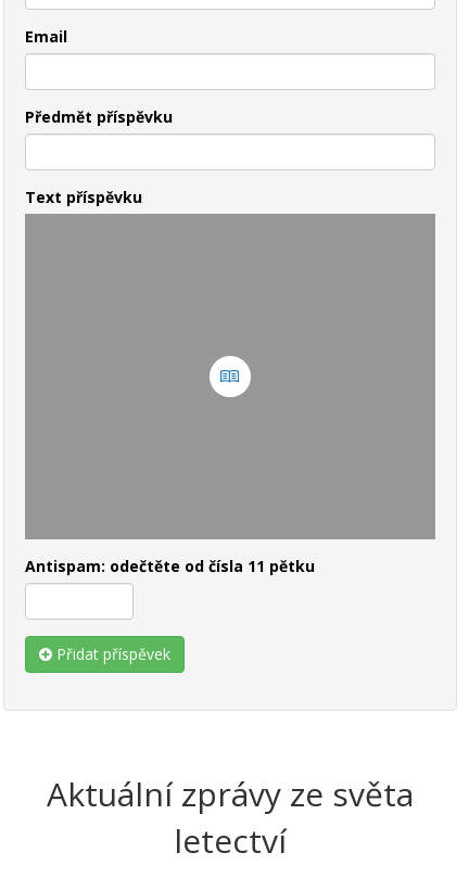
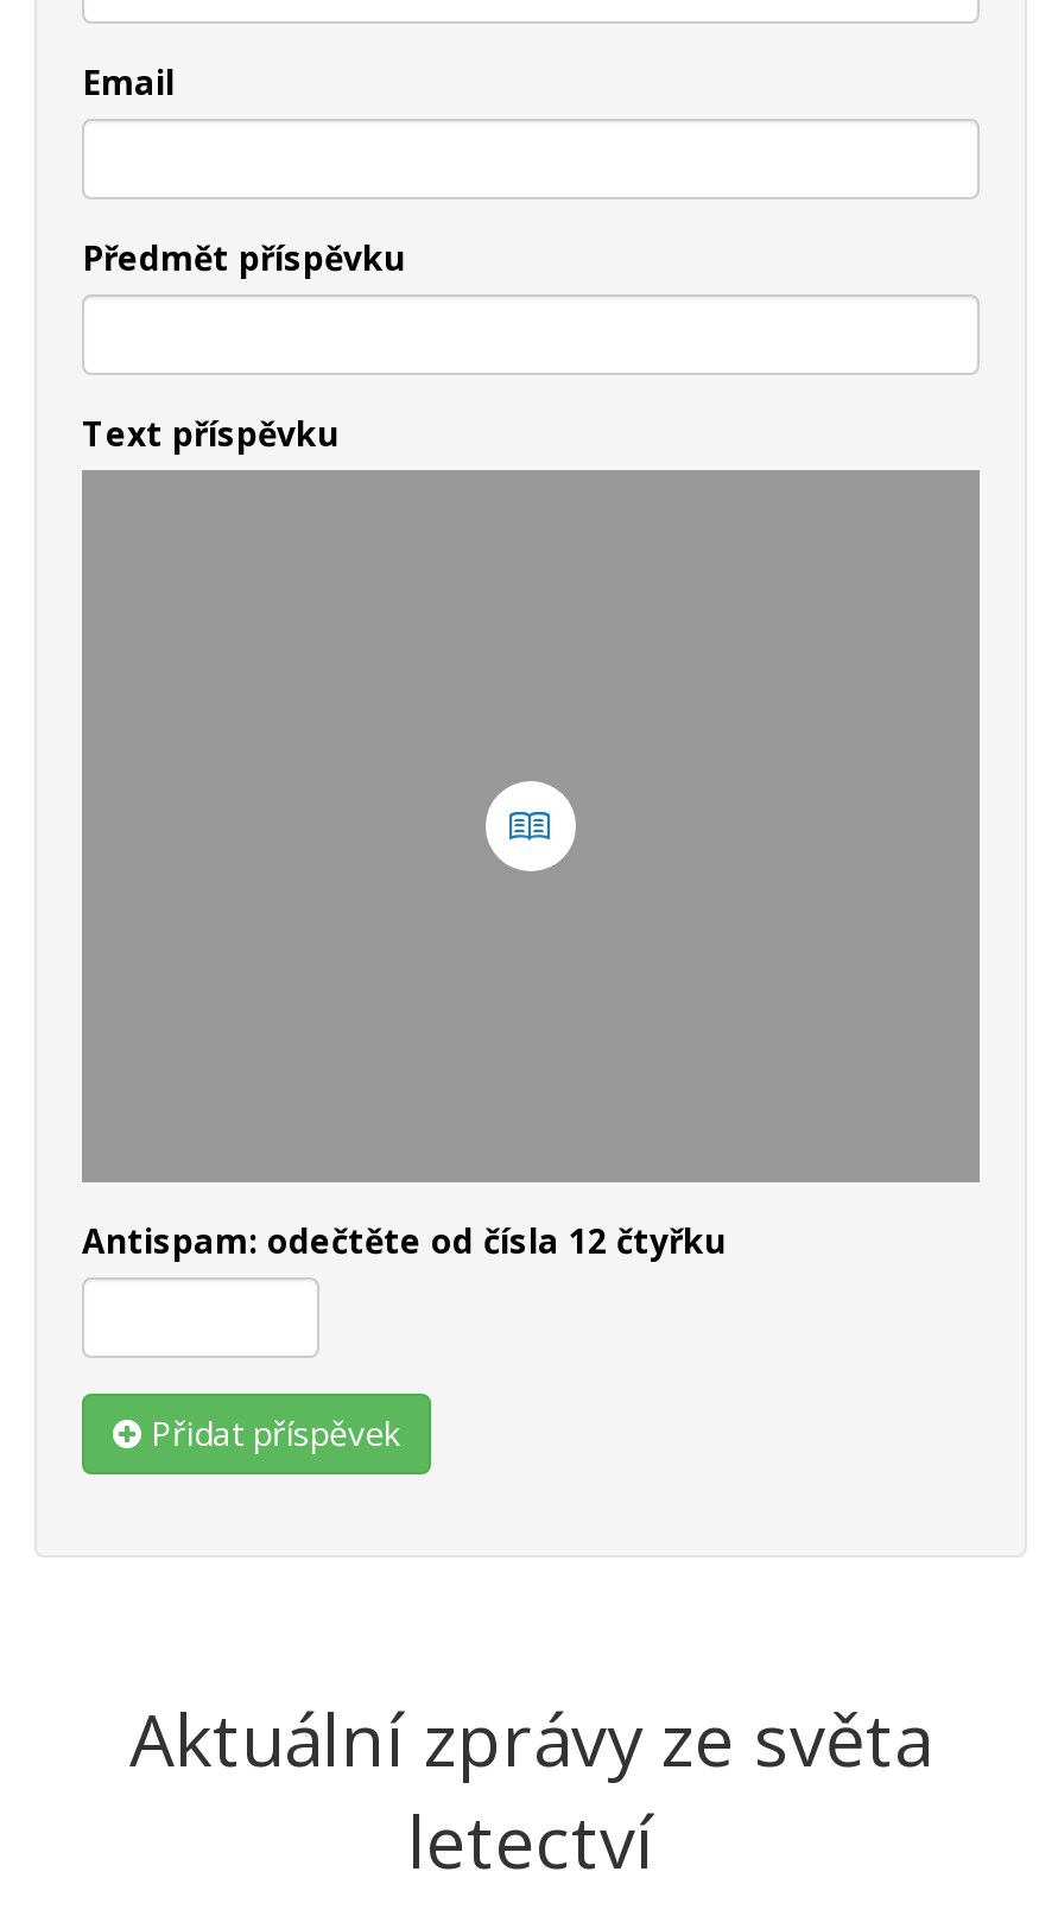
[25,556,315,576] Antispam: odečtěte od čísla 11 pětku -> [82,1218,726,1263] Antispam: odečtěte od čísla 12 čtyřku

